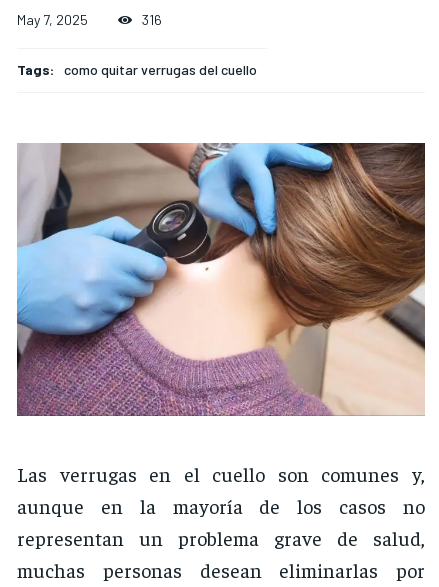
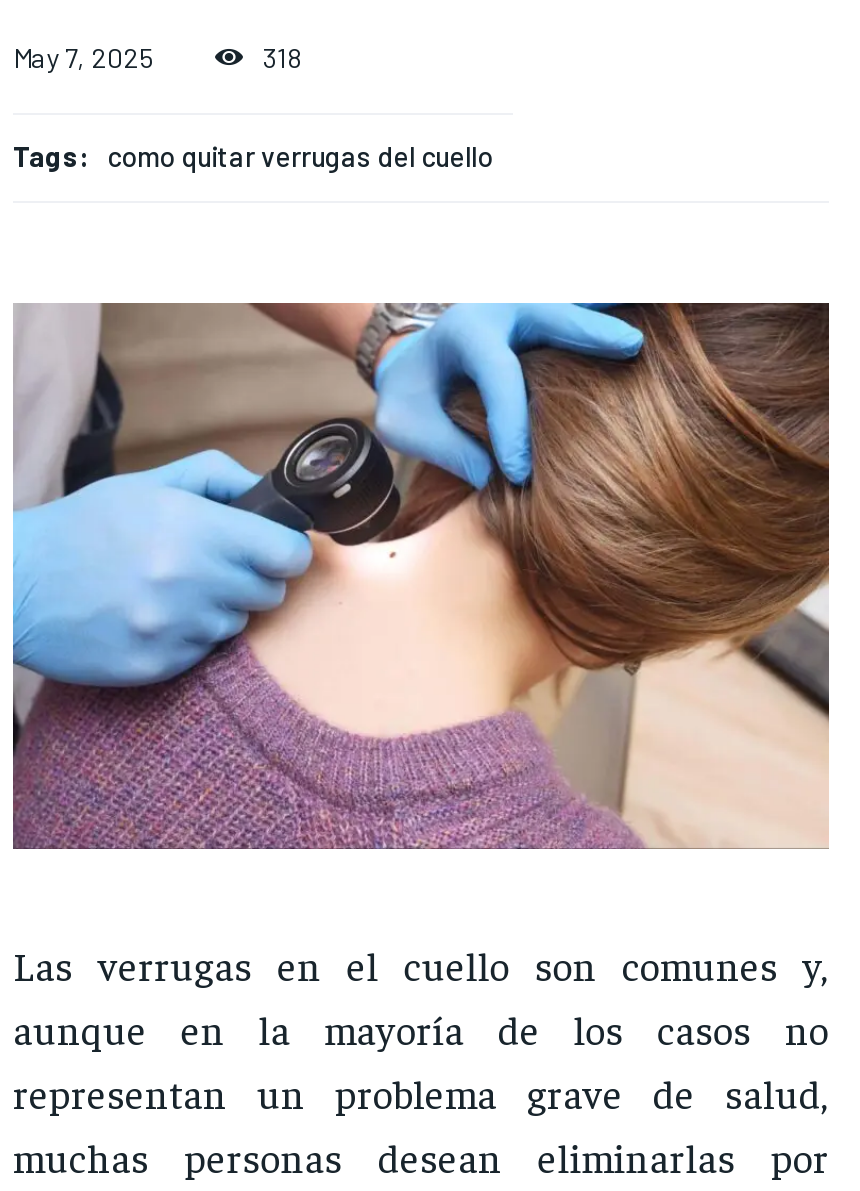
[142,11,162,28] 316 -> [263,40,303,74] 318

